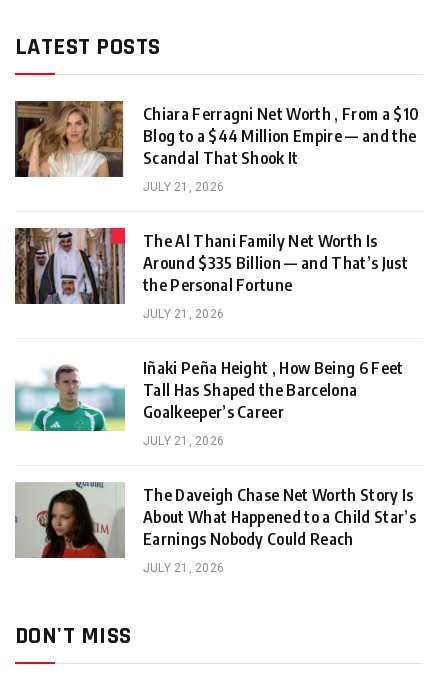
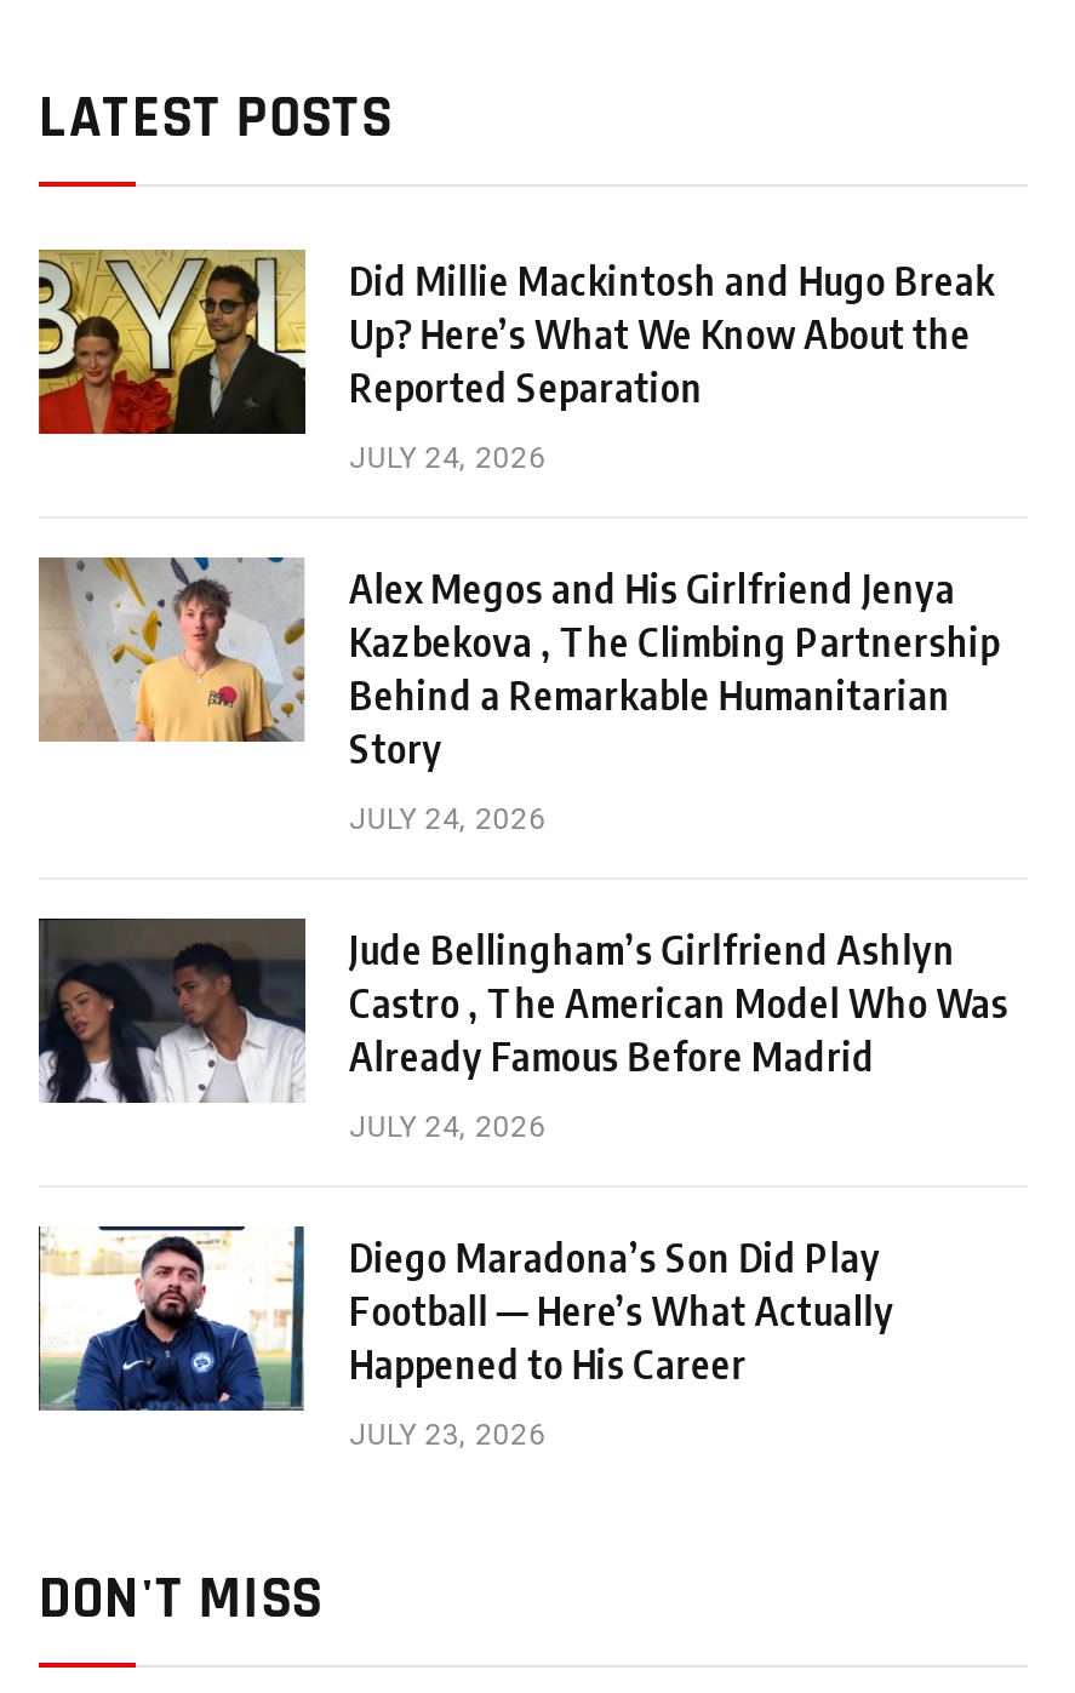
[14,100,419,178] [image] | Chiara Ferragni Net Worth , From a $10 | Blog to a $44 Million Empire — and the | Scandal That Shook It -> [36,247,995,436] [image] | Did Millie Mackintosh and Hugo Break | Up? Here’s What We Know About the | Reported Separation
[143,179,224,193] JULY 21, 2026 -> [349,440,546,474] JULY 24, 2026
[15,227,408,305] [image] | The Al Thani Family Net Worth Is | Around $335 Billion — and That’s Just | the Personal Fortune -> [39,555,1000,772] [image] | Alex Megos and His Girlfriend Jenya | Kazbekova , The Climbing Partnership | Behind a Remarkable Humanitarian | Story
[143,306,224,320] JULY 21, 2026 -> [349,801,546,835] JULY 24, 2026
[14,357,403,432] [image] | Iñaki Peña Height , How Being 6 Feet | Tall Has Shaped the Barcelona | Goalkeeper’s Career -> [36,916,1009,1105] [image] | Jude Bellingham’s Girlfriend Ashlyn | Castro , The American Model Who Was | Already Famous Before Madrid
[143,433,224,447] JULY 21, 2026 -> [349,1109,546,1143] JULY 24, 2026
[15,482,416,559] [image] | The Daveigh Chase Net Worth Story Is | About What Happened to a Child Star’s | Earnings Nobody Could Reach -> [39,1226,894,1413] [image] | Diego Maradona’s Son Did Play | Football — Here’s What Actually | Happened to His Career
[143,560,224,574] JULY 21, 2026 -> [349,1417,546,1451] JULY 23, 2026

